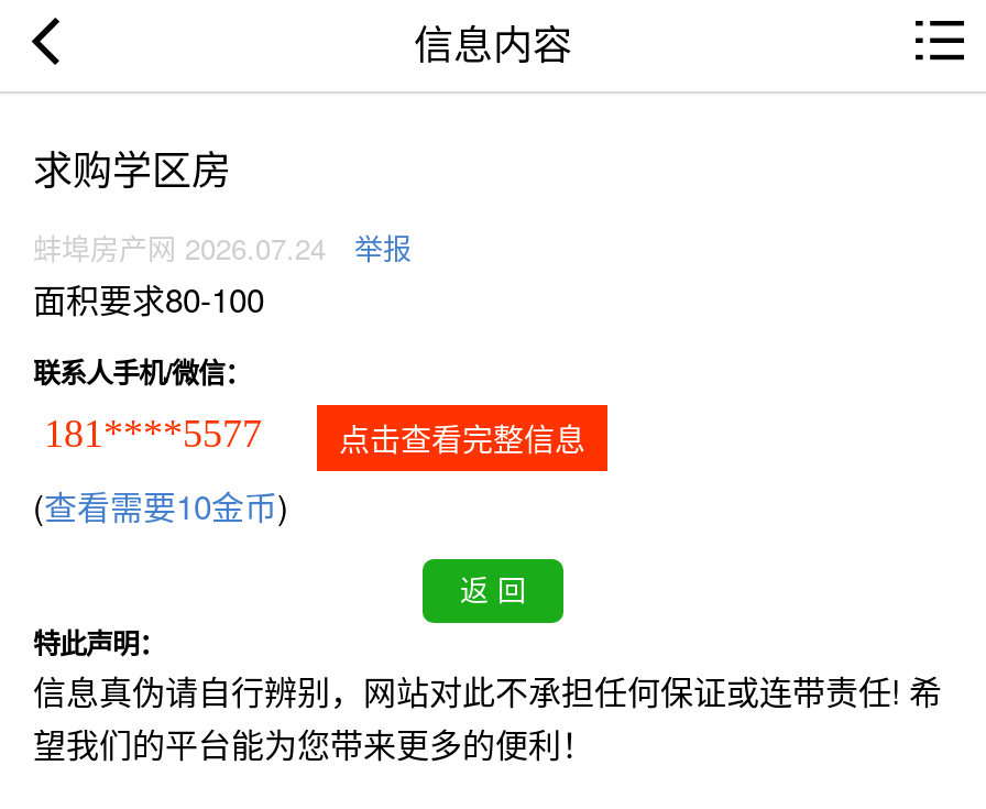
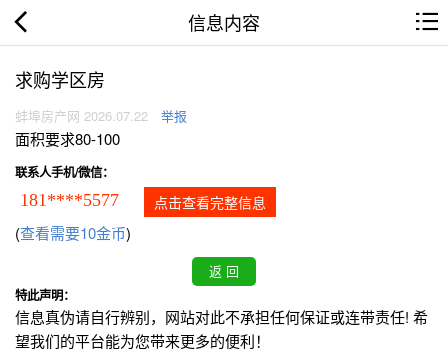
[33,227,412,269] 蚌埠房产网 2026.07.24 举报 -> [15,106,187,125] 蚌埠房产网 2026.07.22 举报

